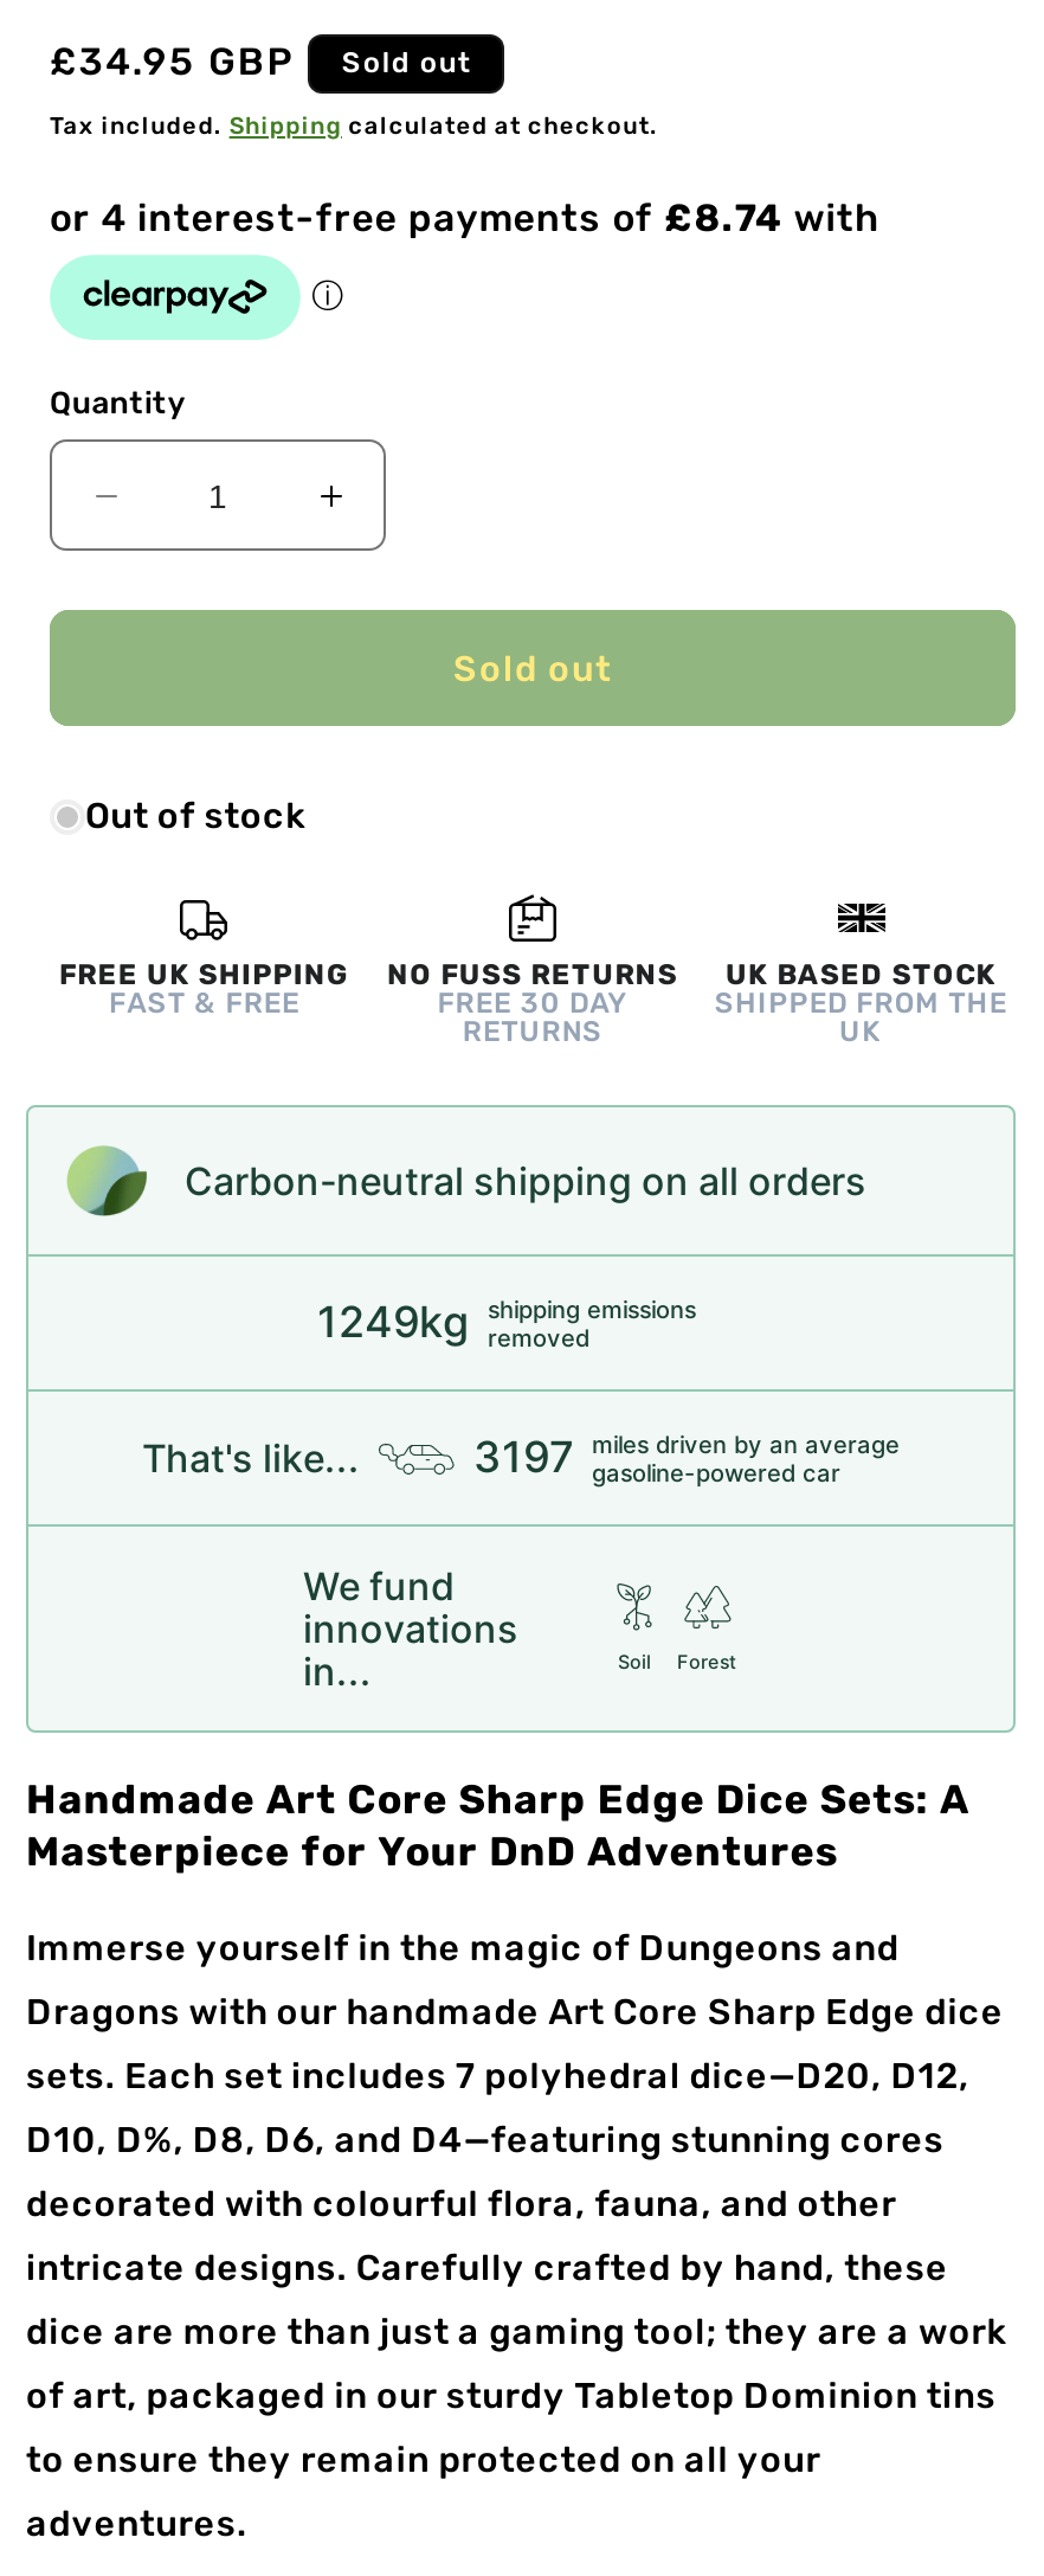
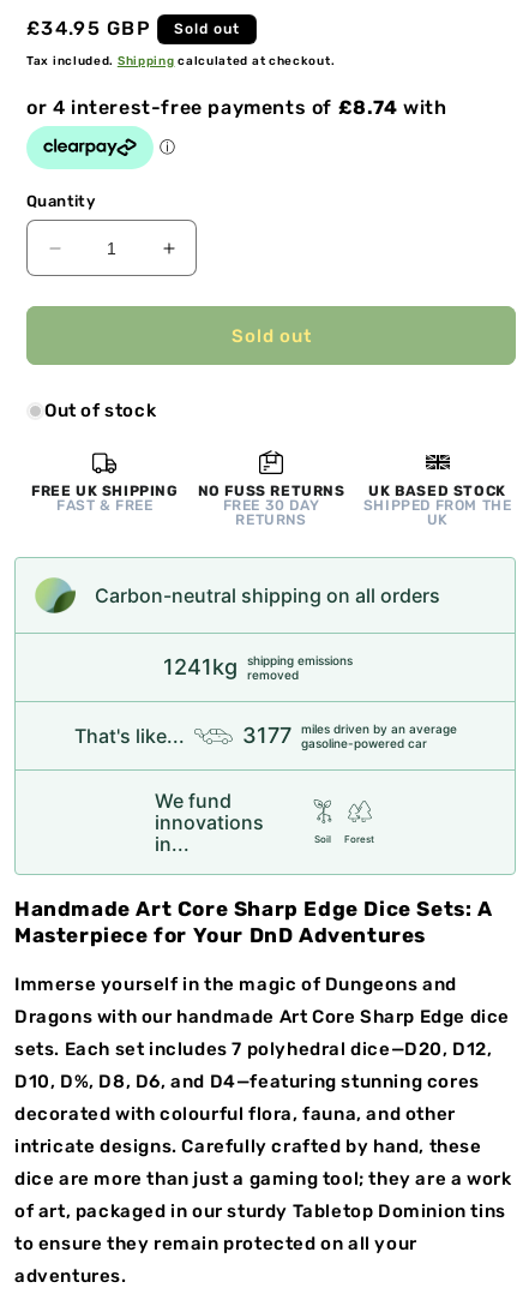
[317,1295,696,1352] 1249kg shipping emissions removed -> [163,653,353,682] 1241kg shipping emissions removed
[473,1430,900,1487] 3197 miles driven by an average gasoline-powered car -> [242,722,456,751] 3177 miles driven by an average gasoline-powered car

